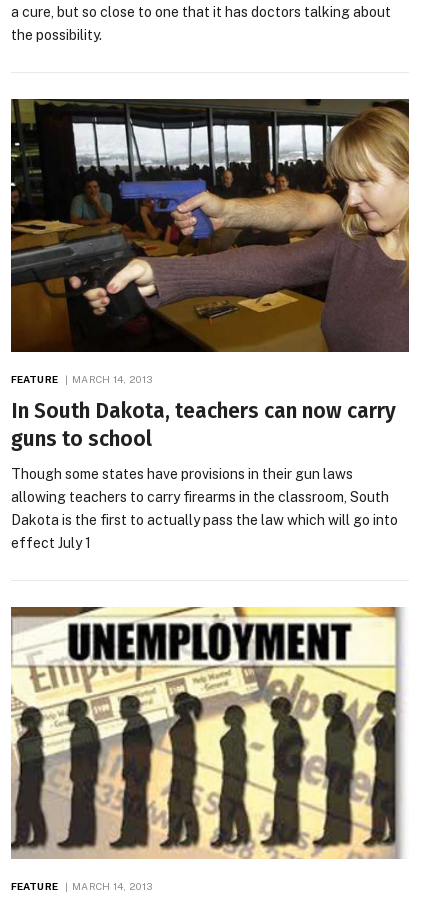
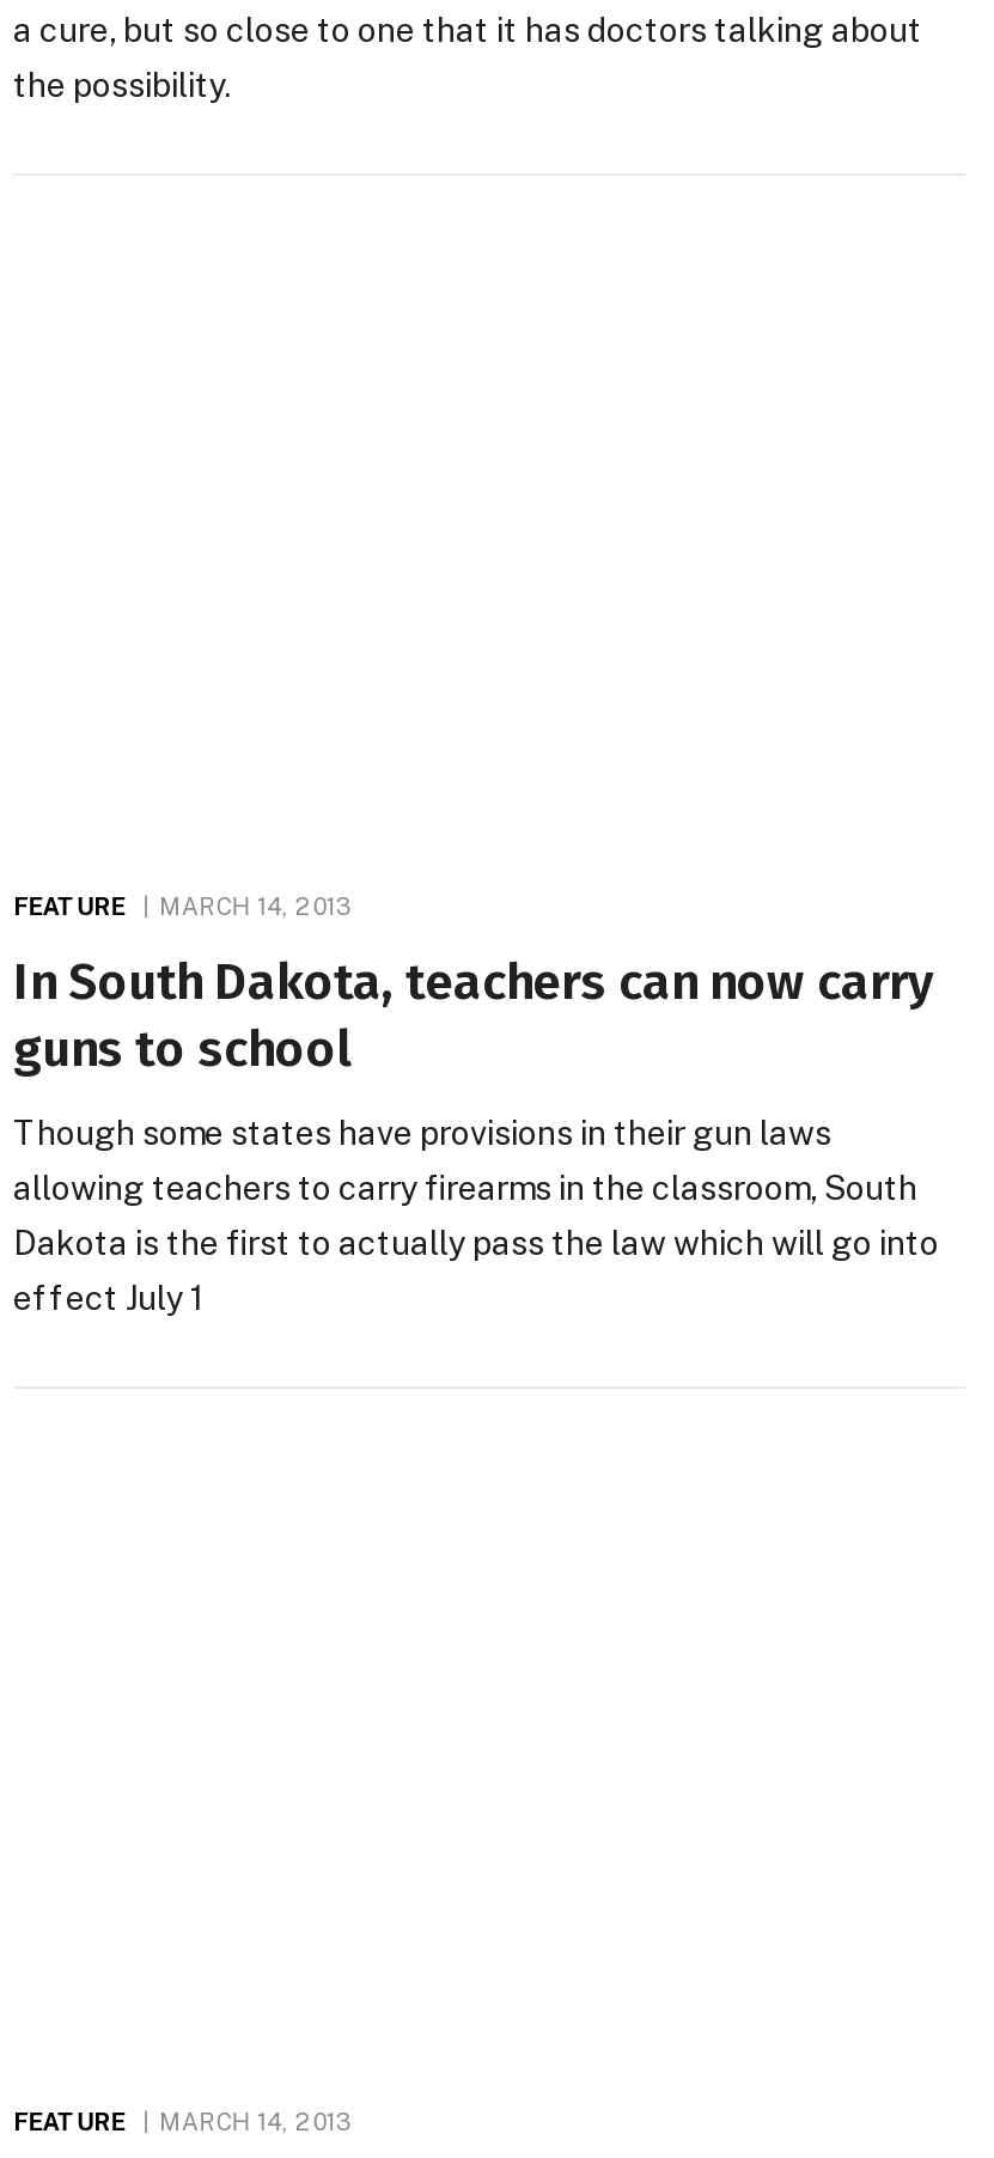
[10,98,410,353] [image] -> none
[10,606,404,860] [image] -> none

